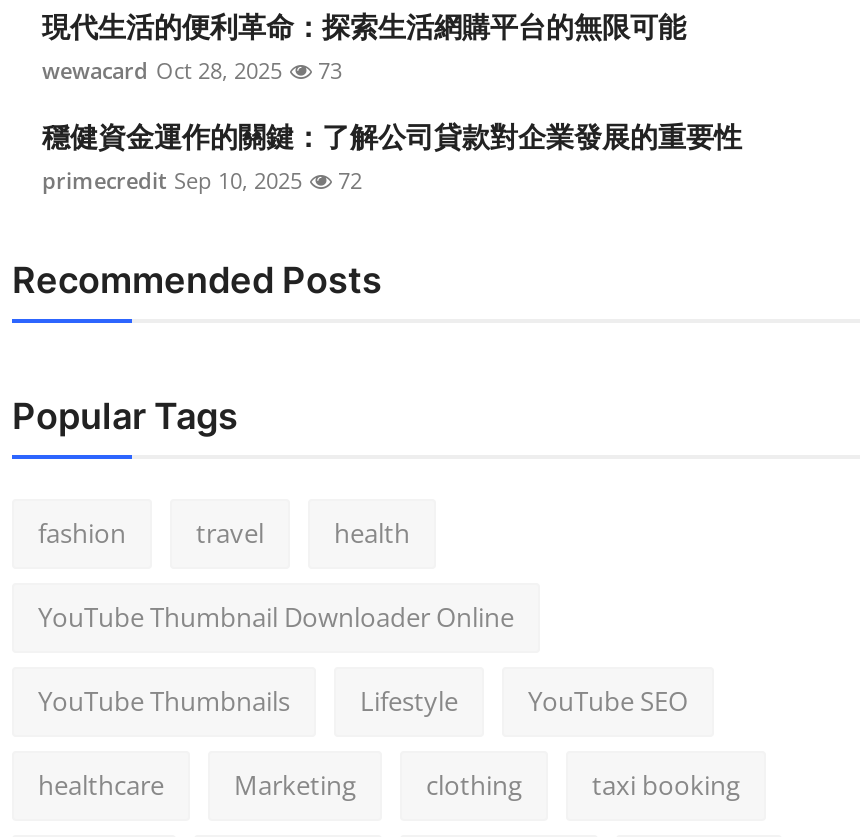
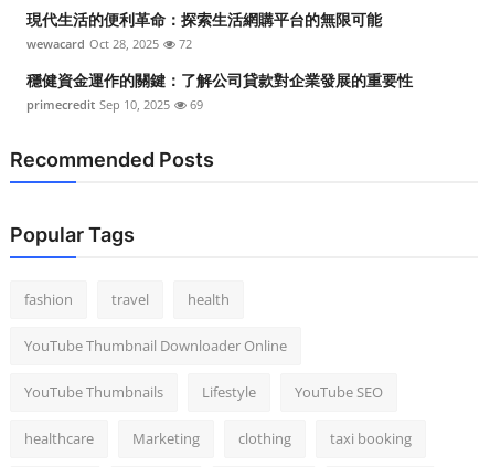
[42,55,342,85] wewacard Oct 28, 2025 73 -> [26,35,192,52] wewacard Oct 28, 2025 72
[42,165,362,195] primecredit Sep 10, 2025 72 -> [26,96,203,113] primecredit Sep 10, 2025 69

